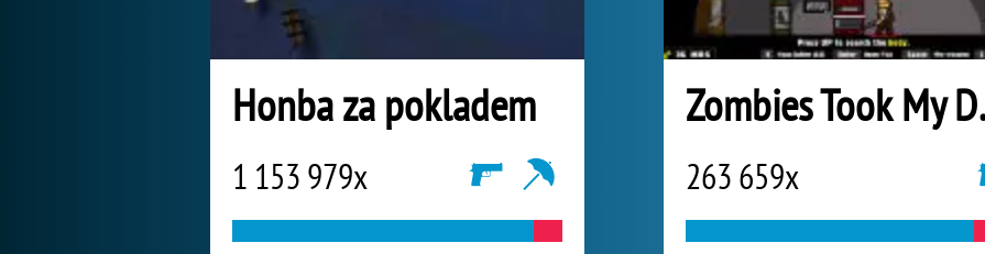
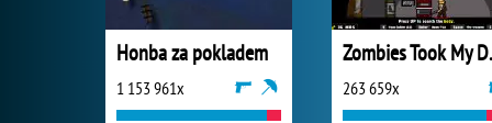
[232,154,369,198] 1 153 979x -> [116,77,185,99] 1 153 961x

